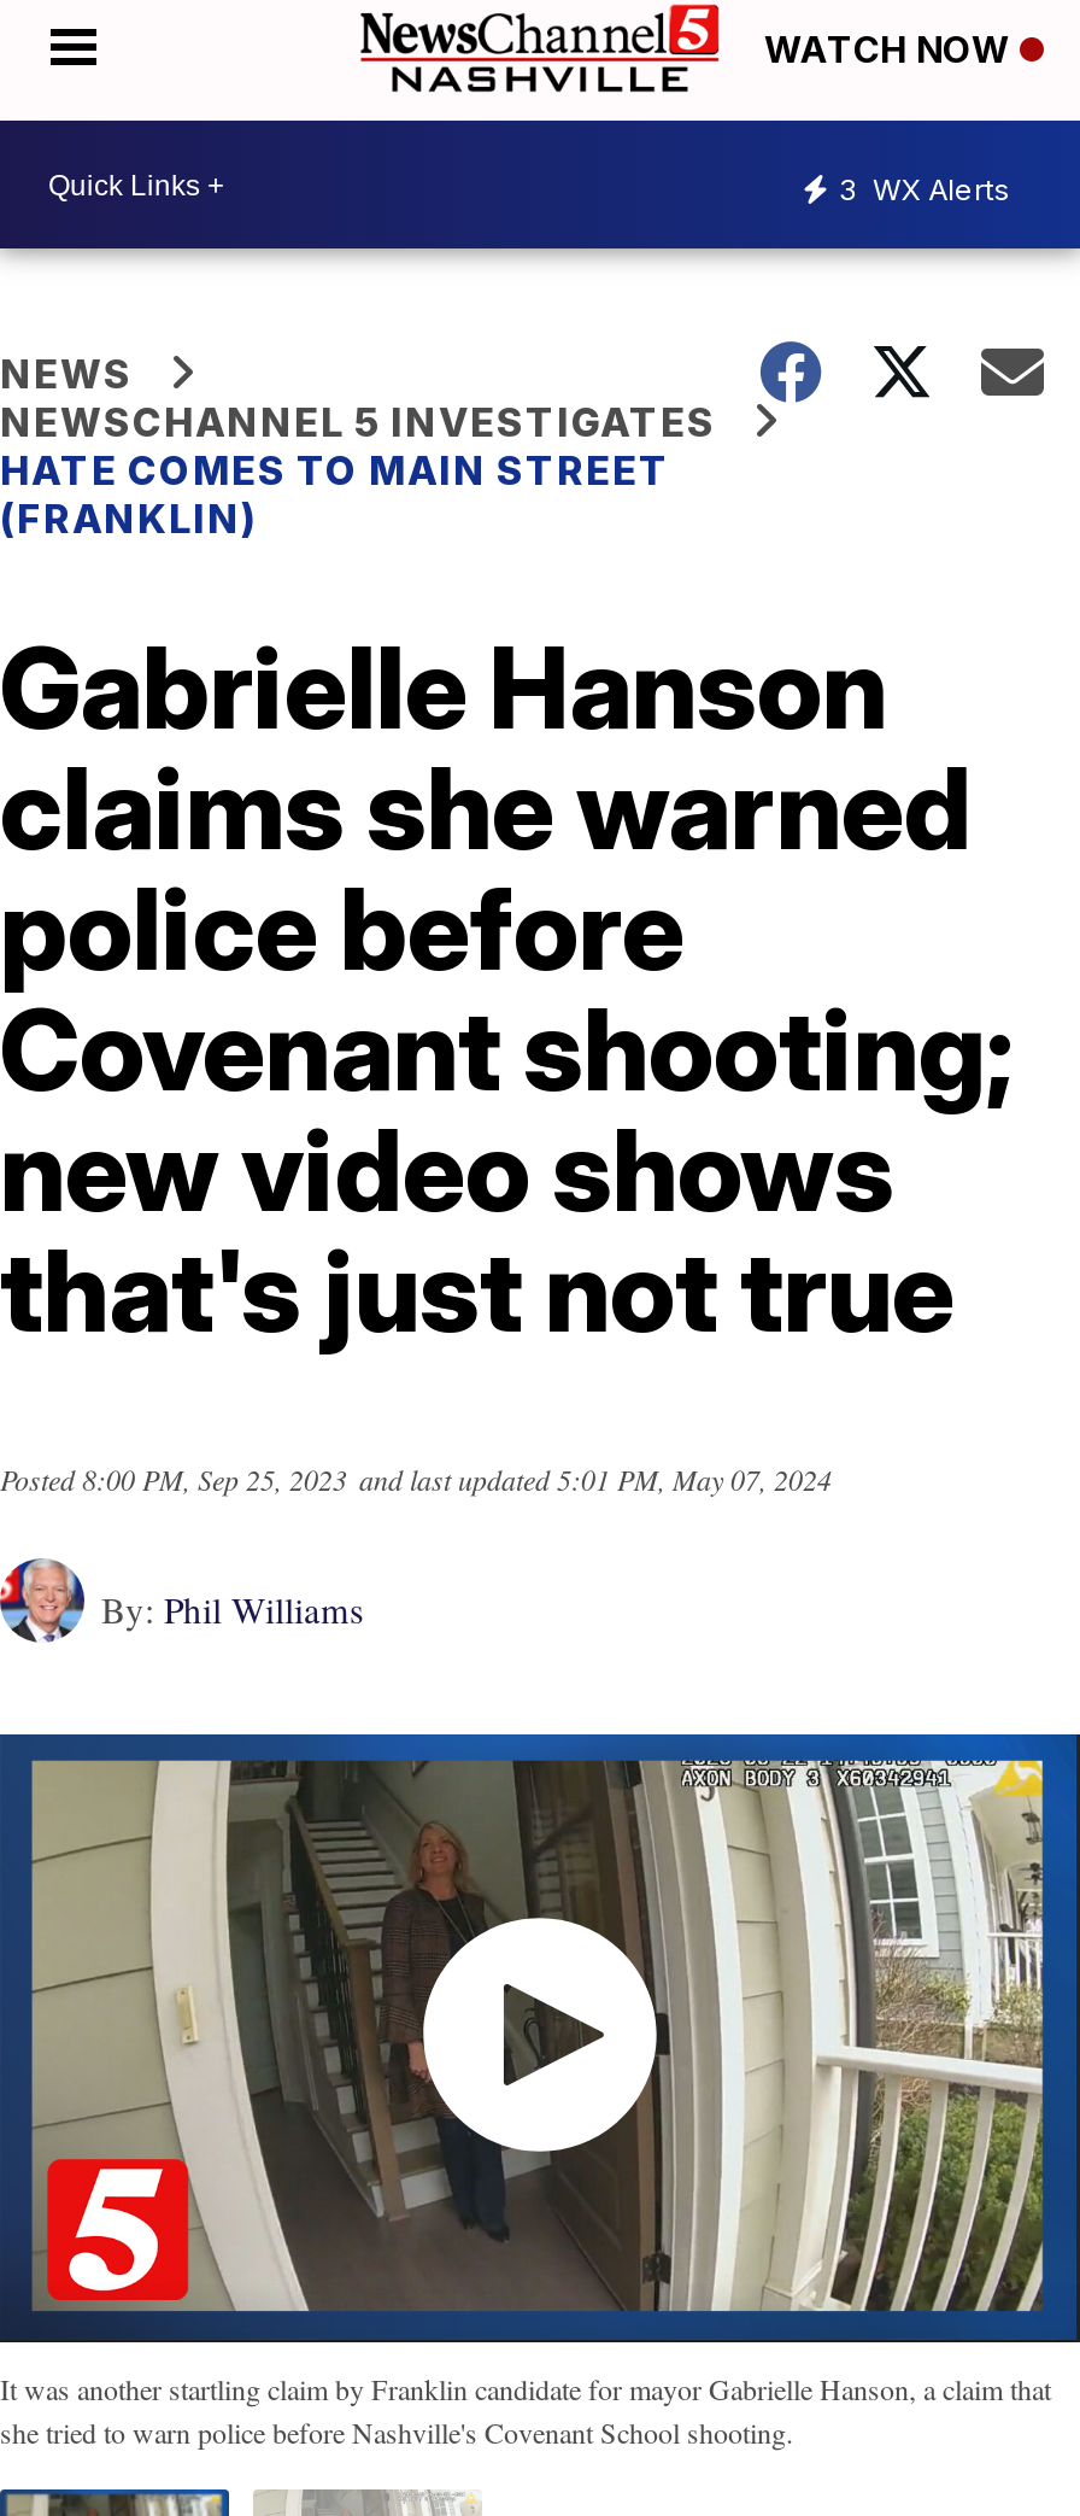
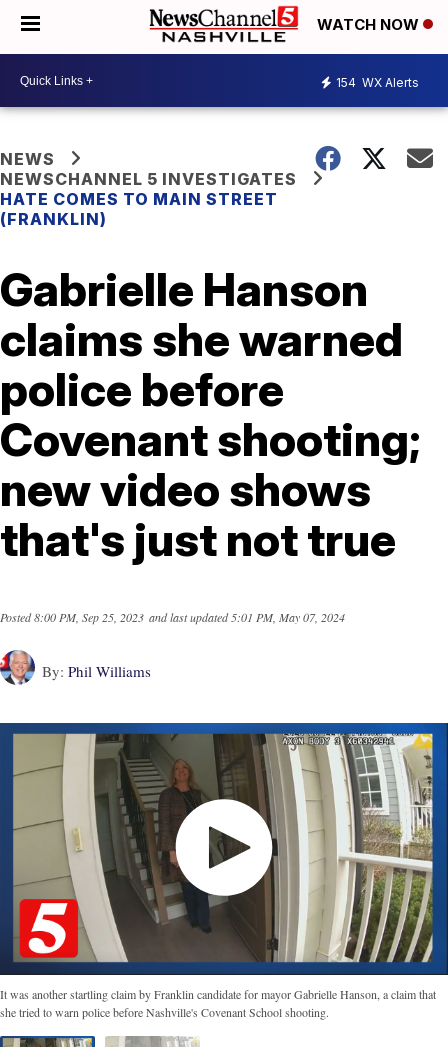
[839,170,1010,206] 3 WX Alerts -> [336,74,419,89] 154 WX Alerts

